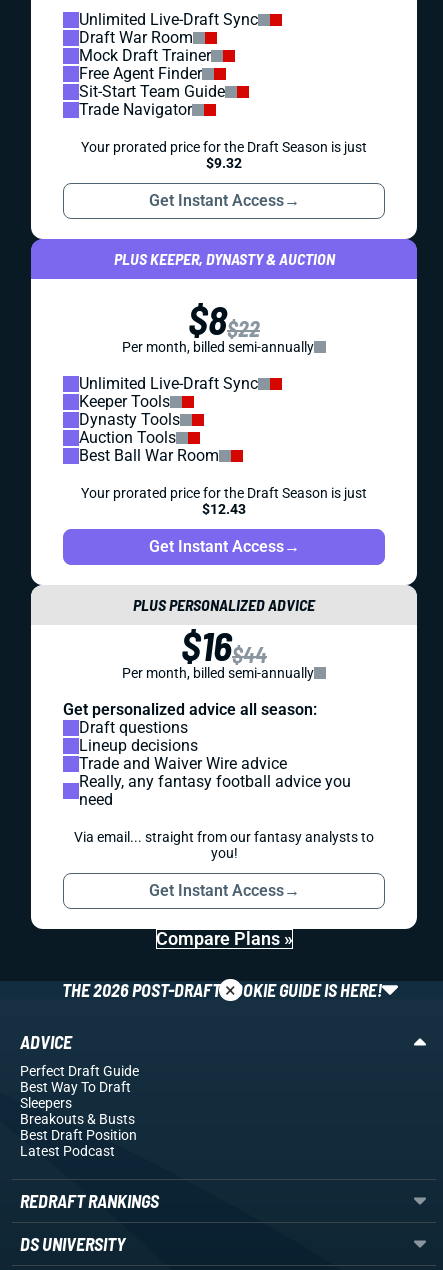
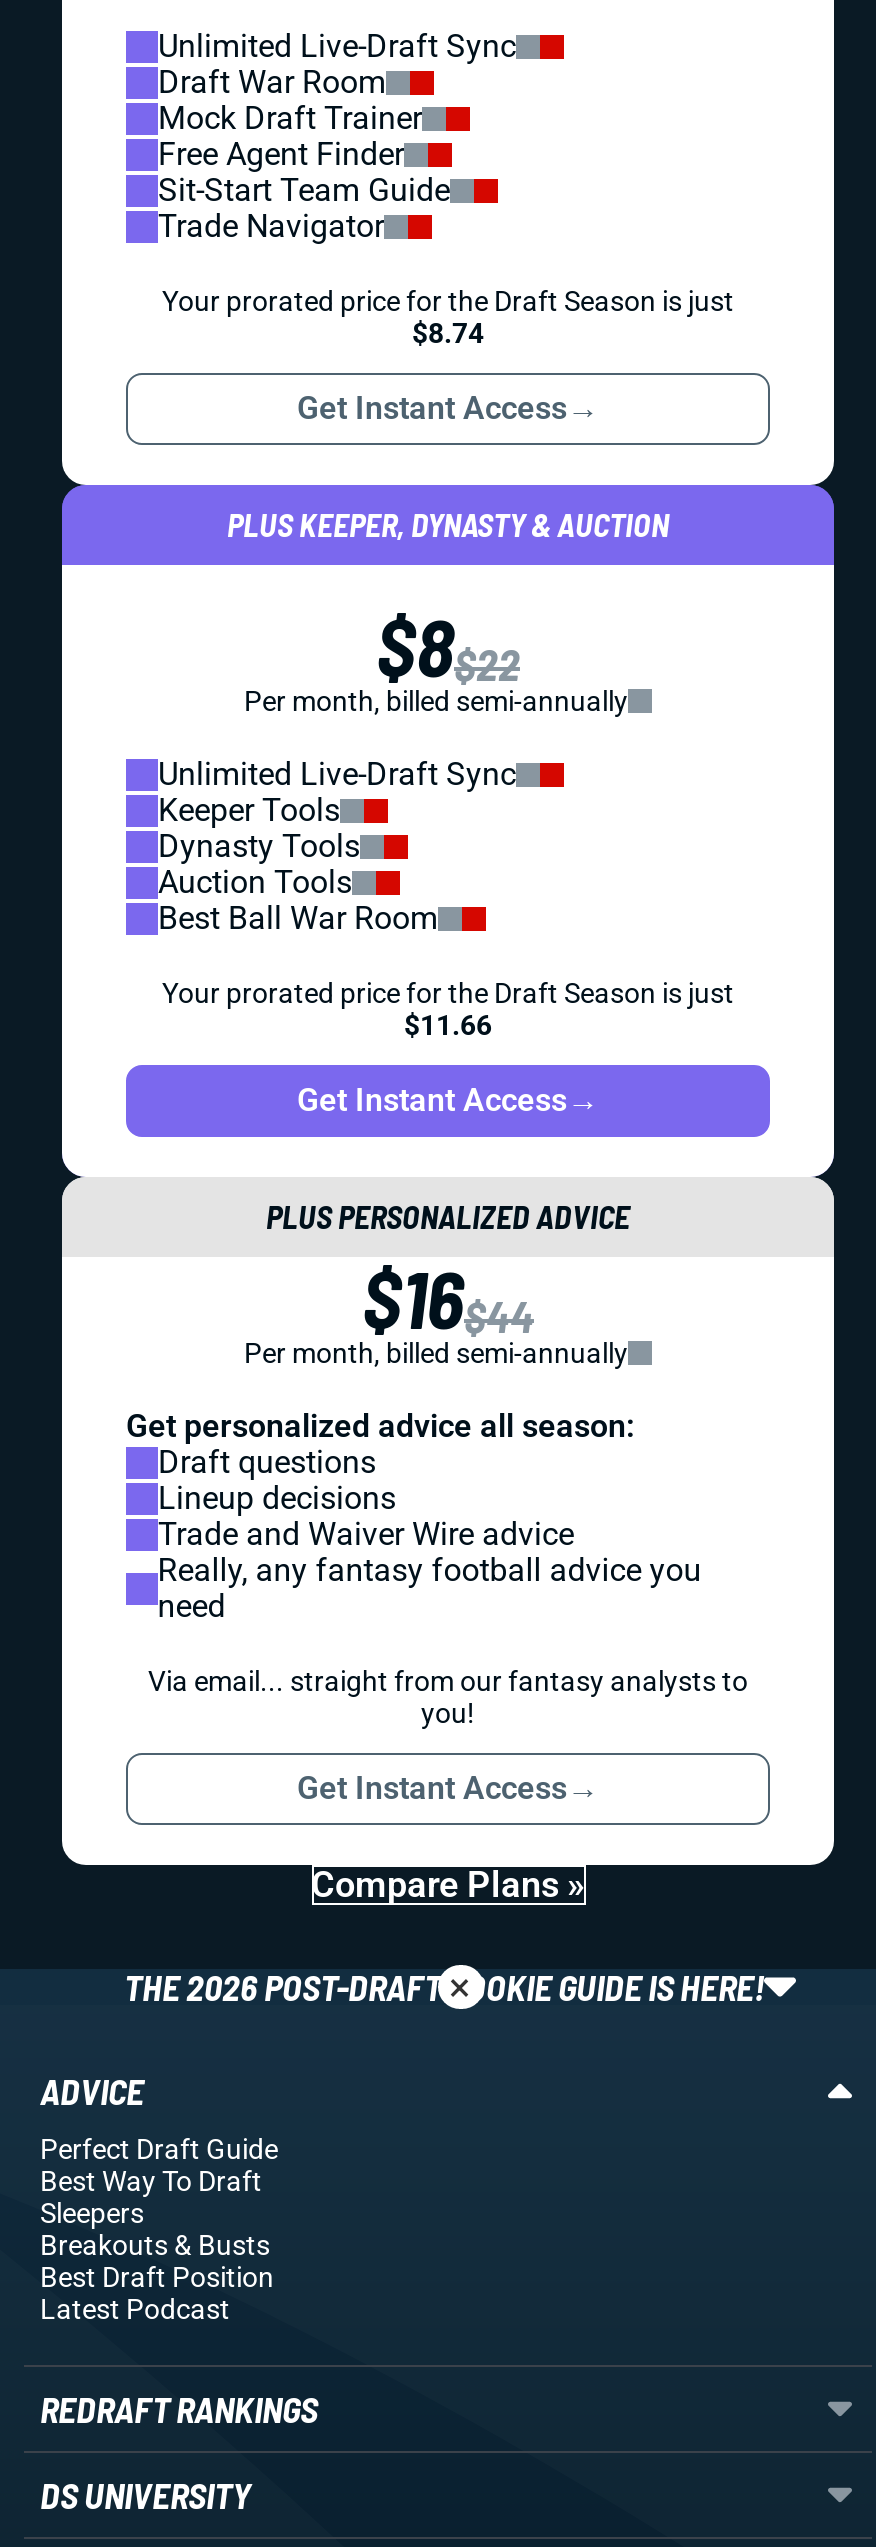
[206,155,242,171] $9.32 -> [412,317,484,349] $8.74
[202,501,246,517] $12.43 -> [404,1009,492,1041] $11.66

